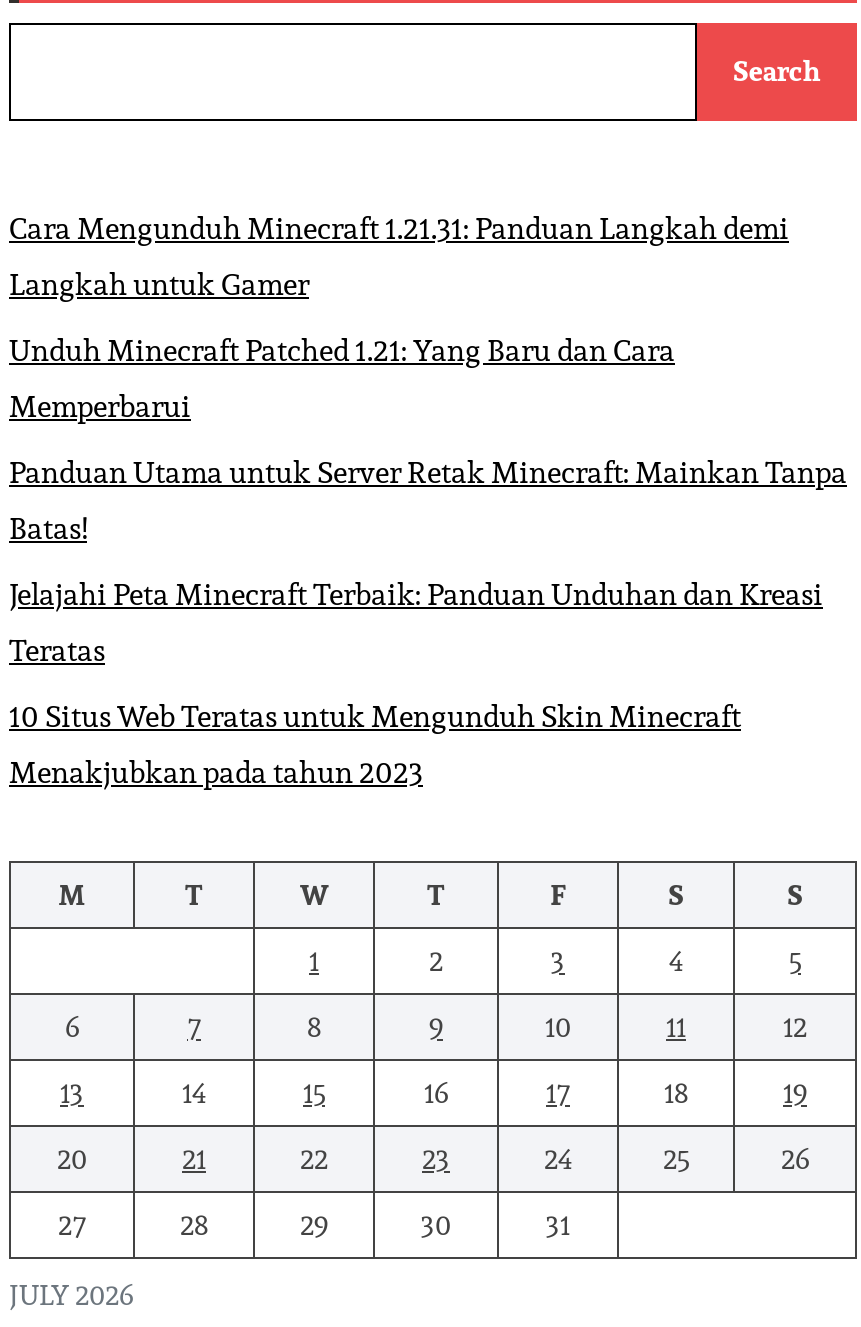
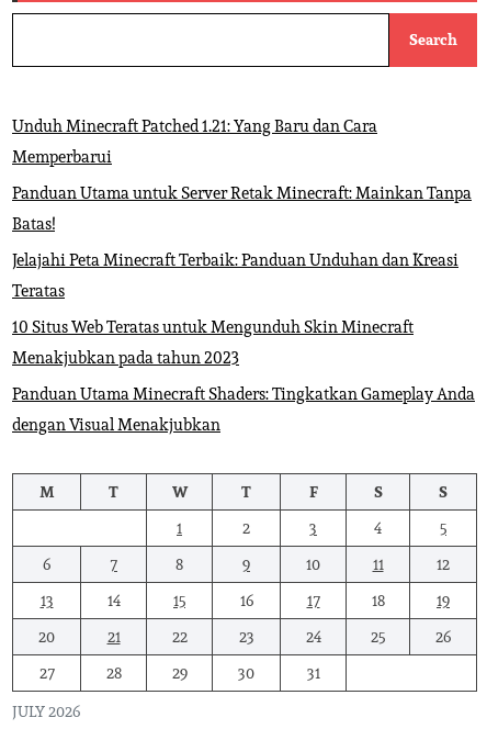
[9,205,789,307] Cara Mengunduh Minecraft 1.21.31: Panduan Langkah demi | Langkah untuk Gamer -> none
moved [9,327,847,795] -> [12,113,472,370]: Unduh Minecraft Patched 1.21: Yang Baru dan Cara | Memperbarui | Panduan Utama untuk Server Retak Minecraft: Mainkan Tanpa | Batas! | Jelajahi Peta Minecraft Terbaik: Panduan Unduhan dan Kreasi | Teratas | 10 Situs Web Teratas untuk Mengunduh Skin Minecraft | Menakjubkan pada tahun 2023
none -> [12,381,475,437] Panduan Utama Minecraft Shaders: Tingkatkan Gameplay Anda | dengan Visual Menakjubkan

